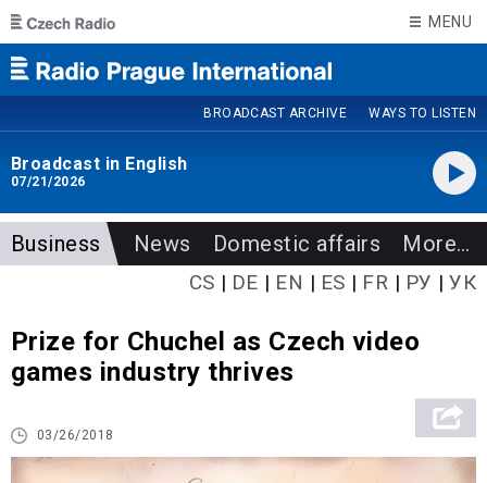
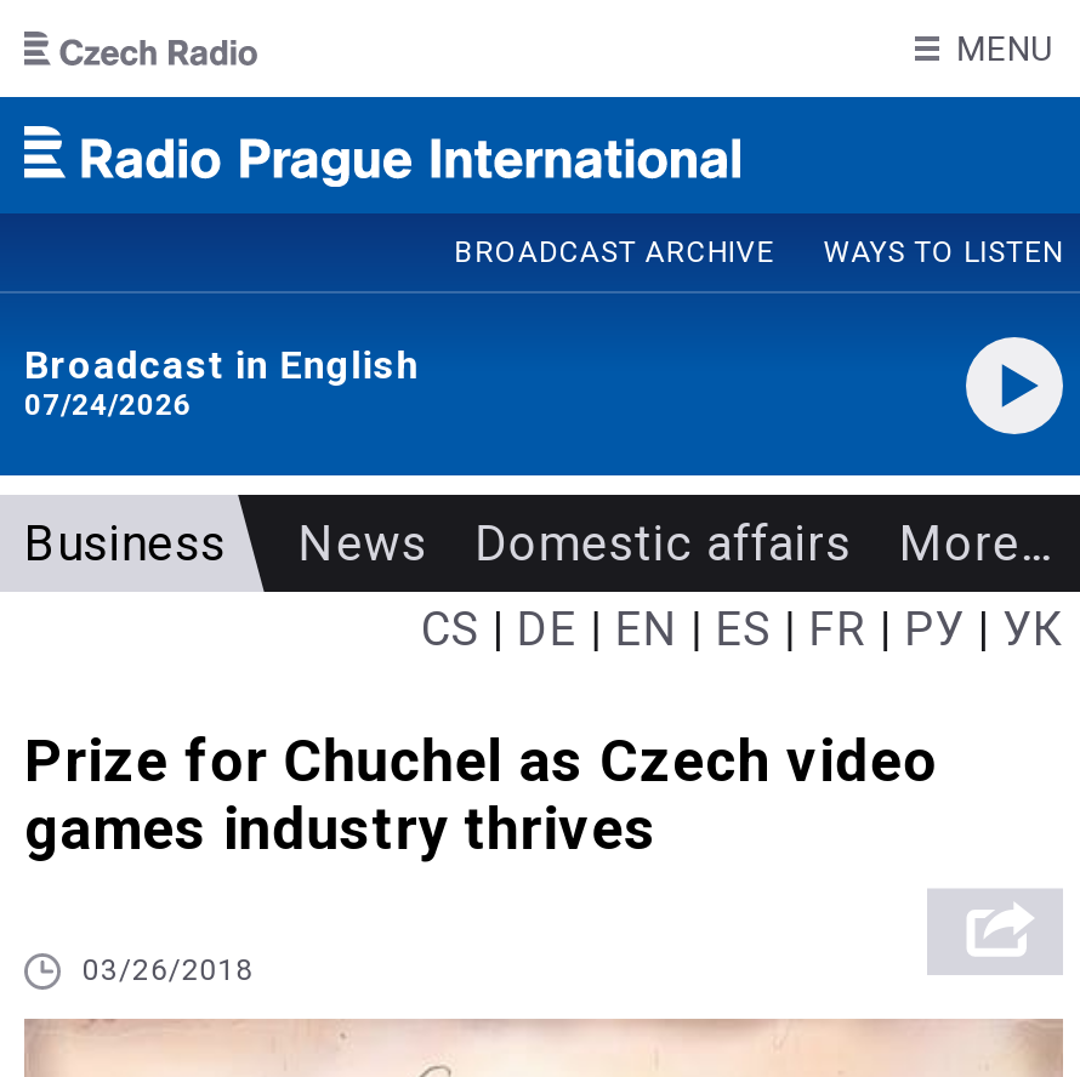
[11,174,86,189] 07/21/2026 -> [24,387,191,421] 07/24/2026

